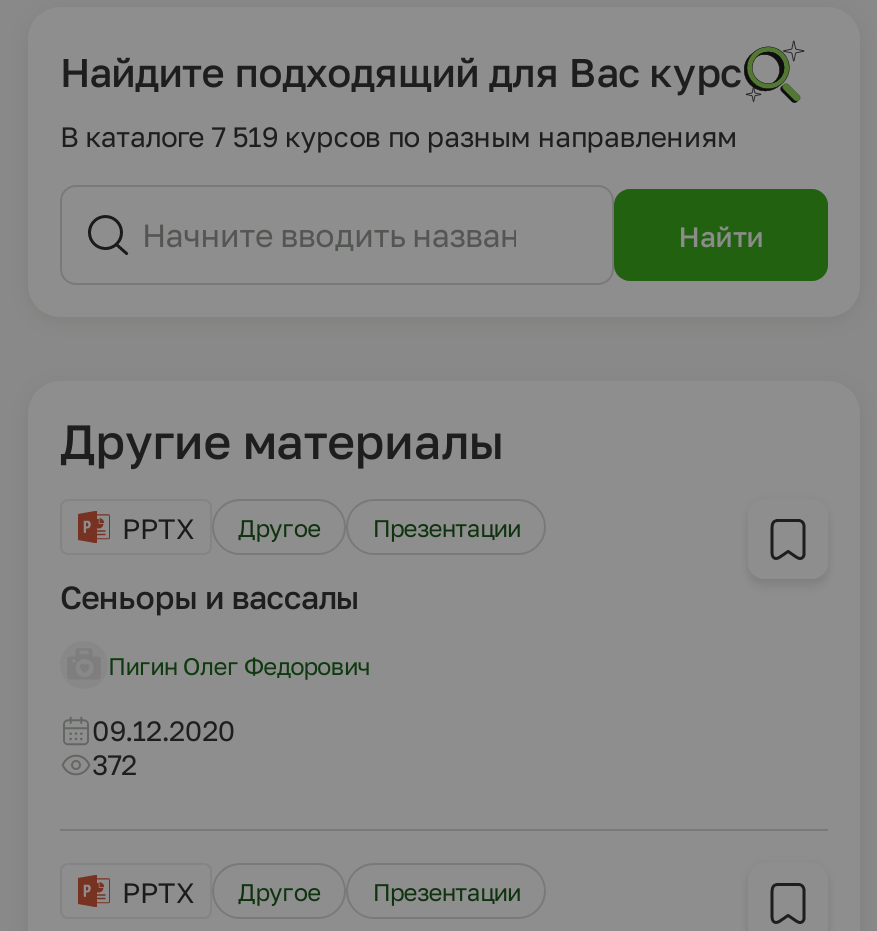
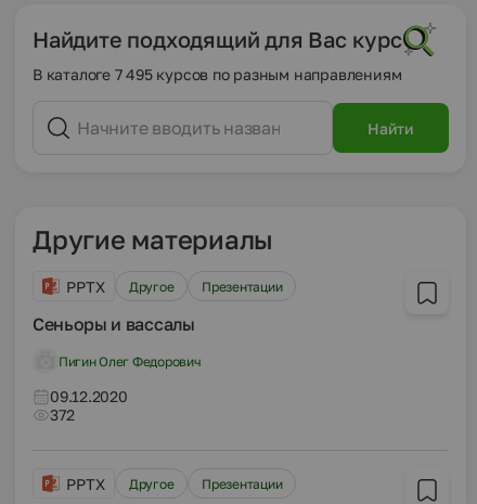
[60,119,737,153] В каталоге 7 519 курсов по разным направлениям -> [33,65,401,83] В каталоге 7 495 курсов по разным направлениям

